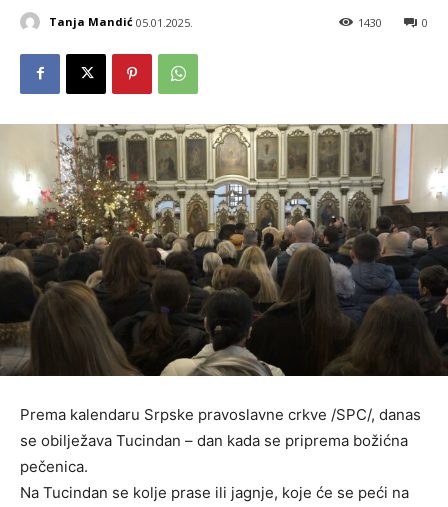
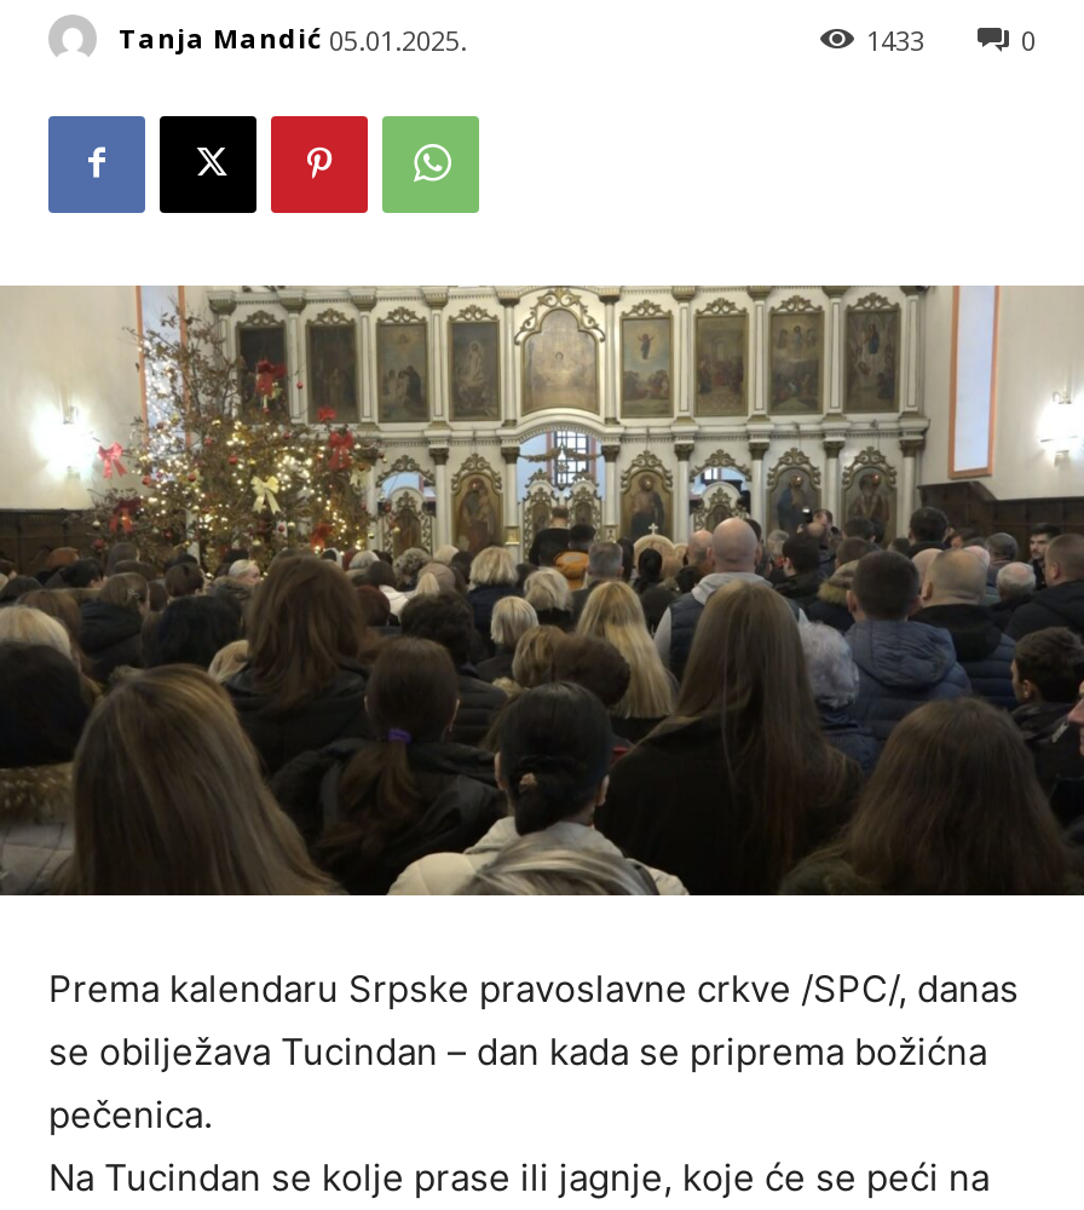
[358,15,382,30] 1430 -> [866,21,924,58] 1433

